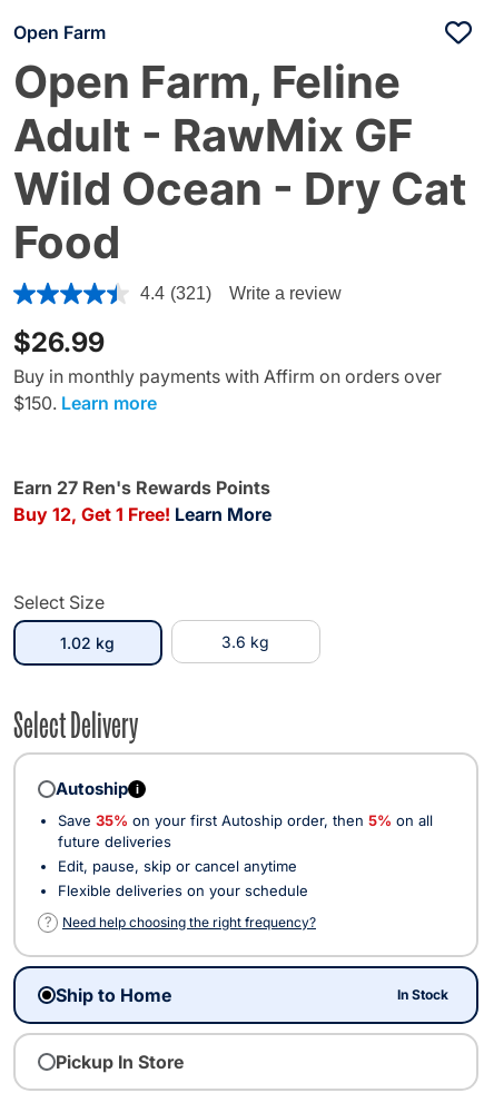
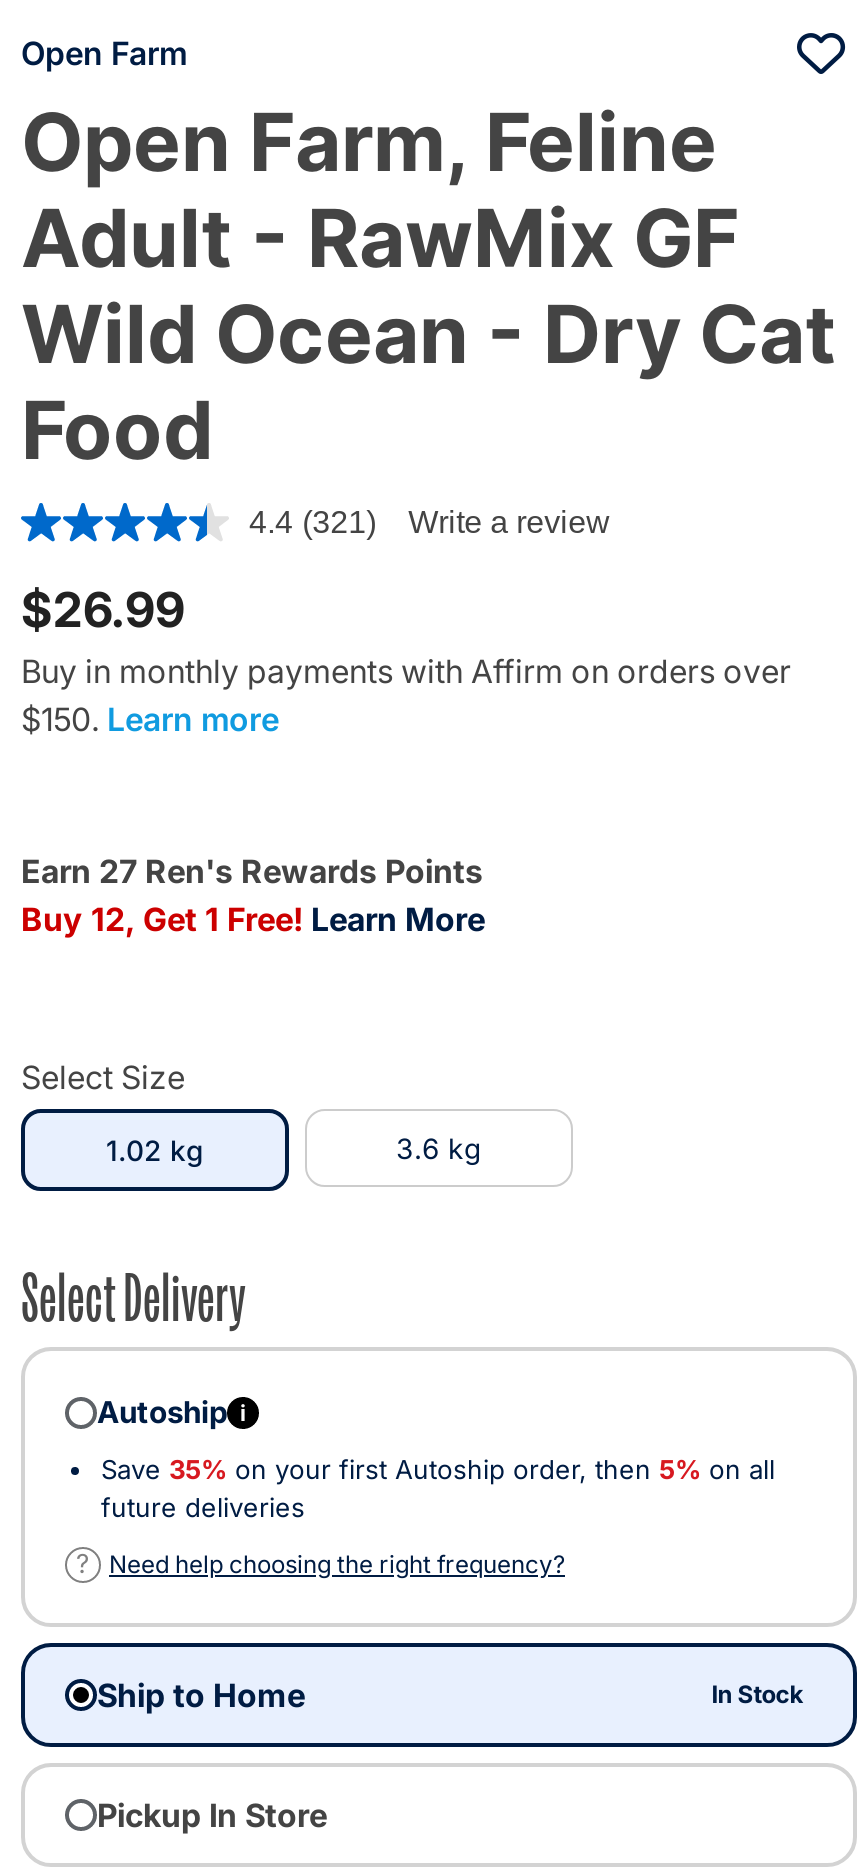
[58,856,308,899] Edit, pause, skip or cancel anytime | Flexible deliveries on your schedule -> none

